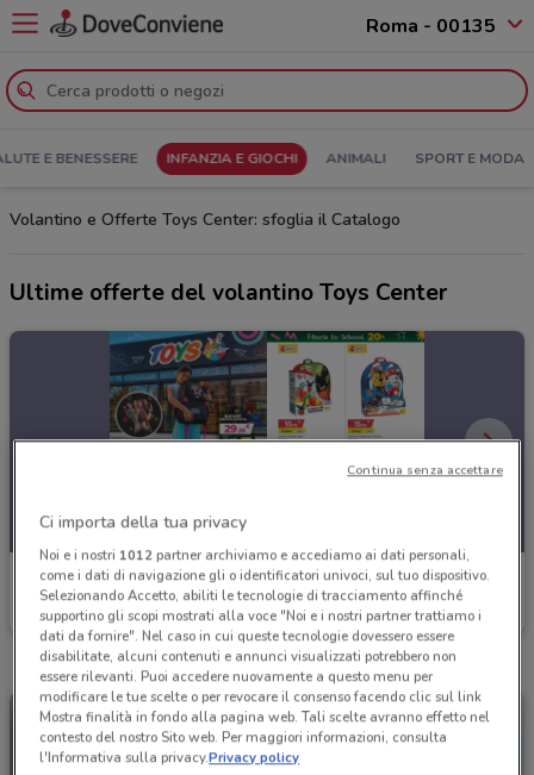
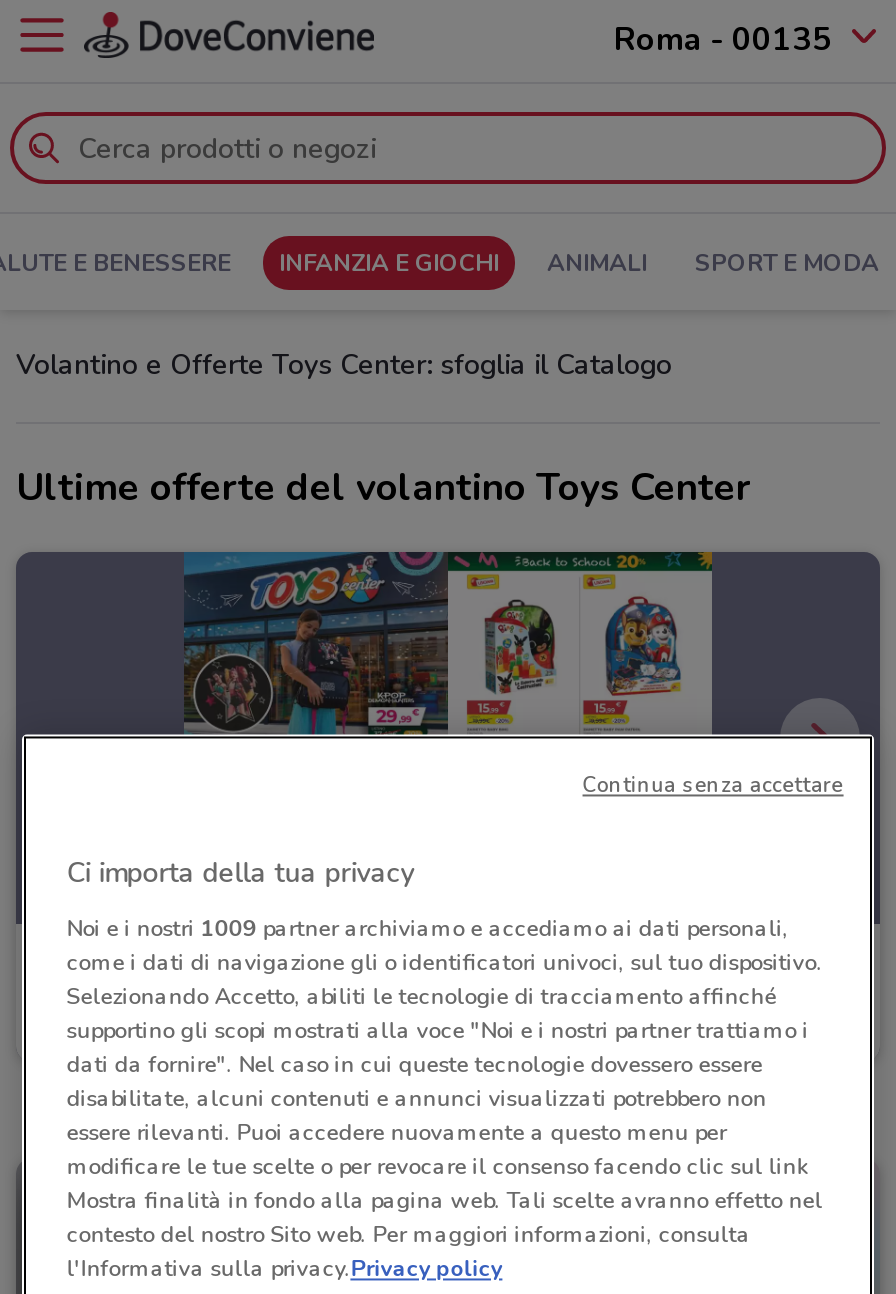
[40,546,470,565] Noi e i nostri 1012 partner archiviamo e accediamo ai dati personali, -> [66,913,788,945] Noi e i nostri 1009 partner archiviamo e accediamo ai dati personali,

